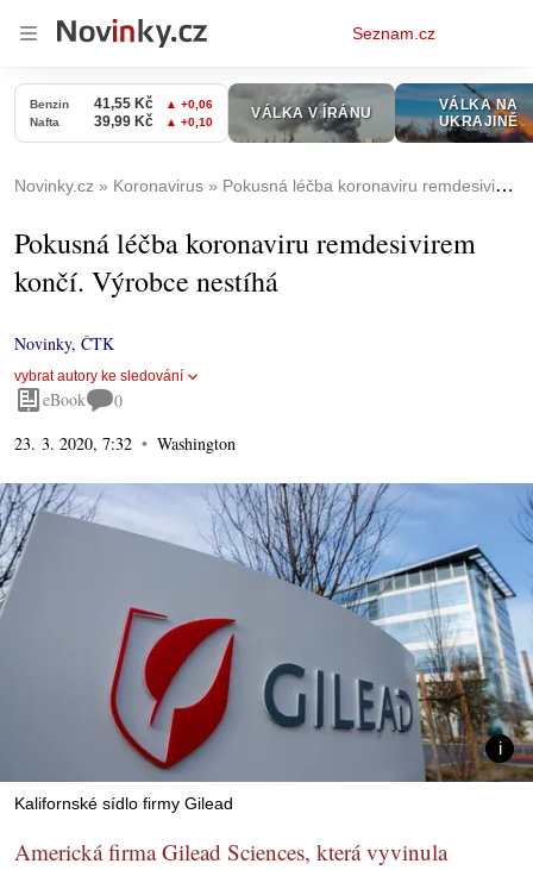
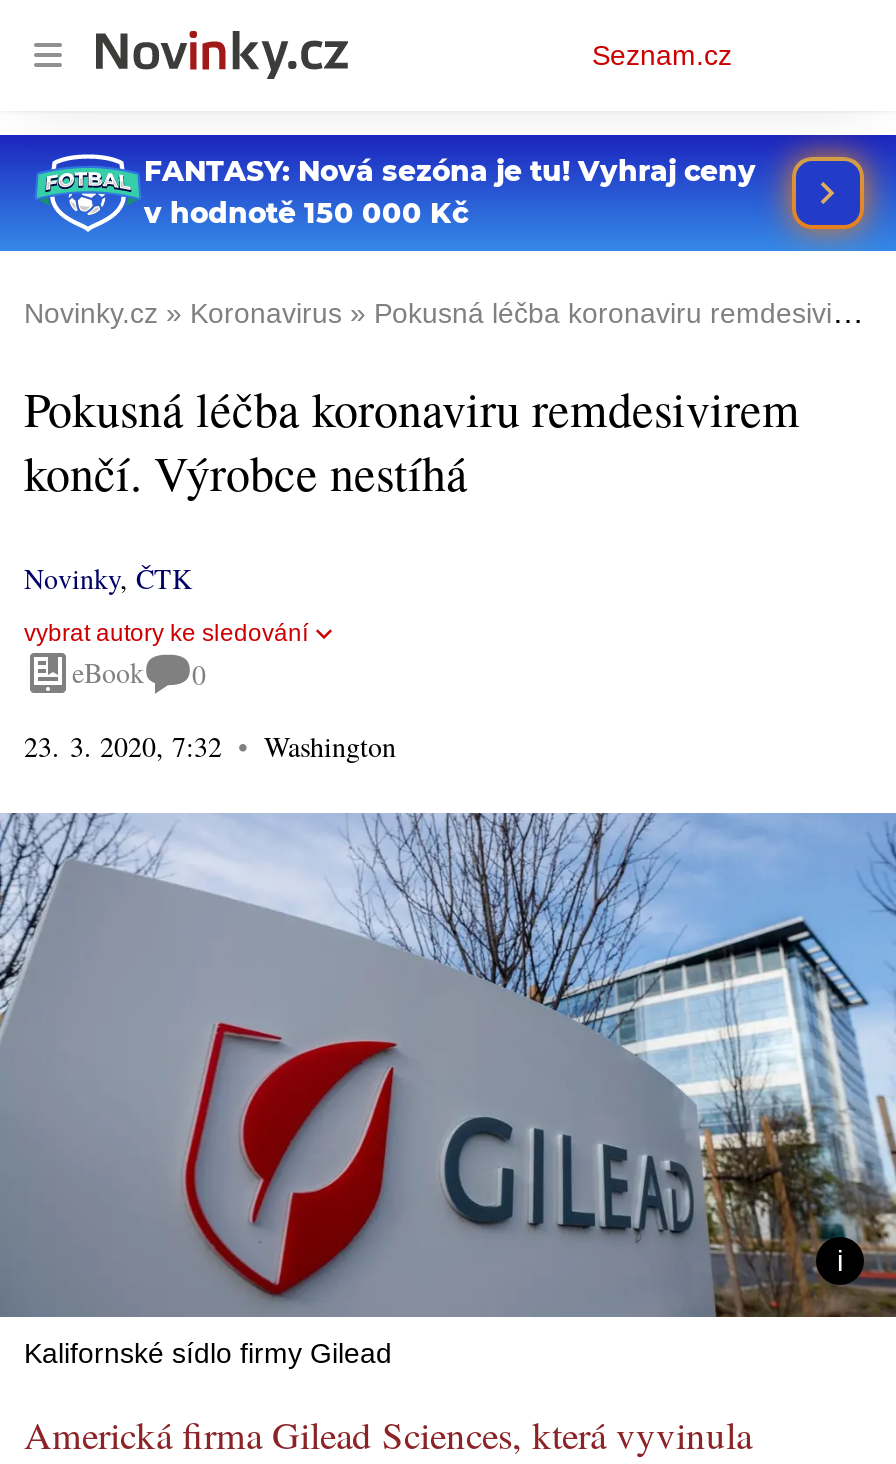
[4,81,529,149] [image] -> [6,133,890,253] [image]

